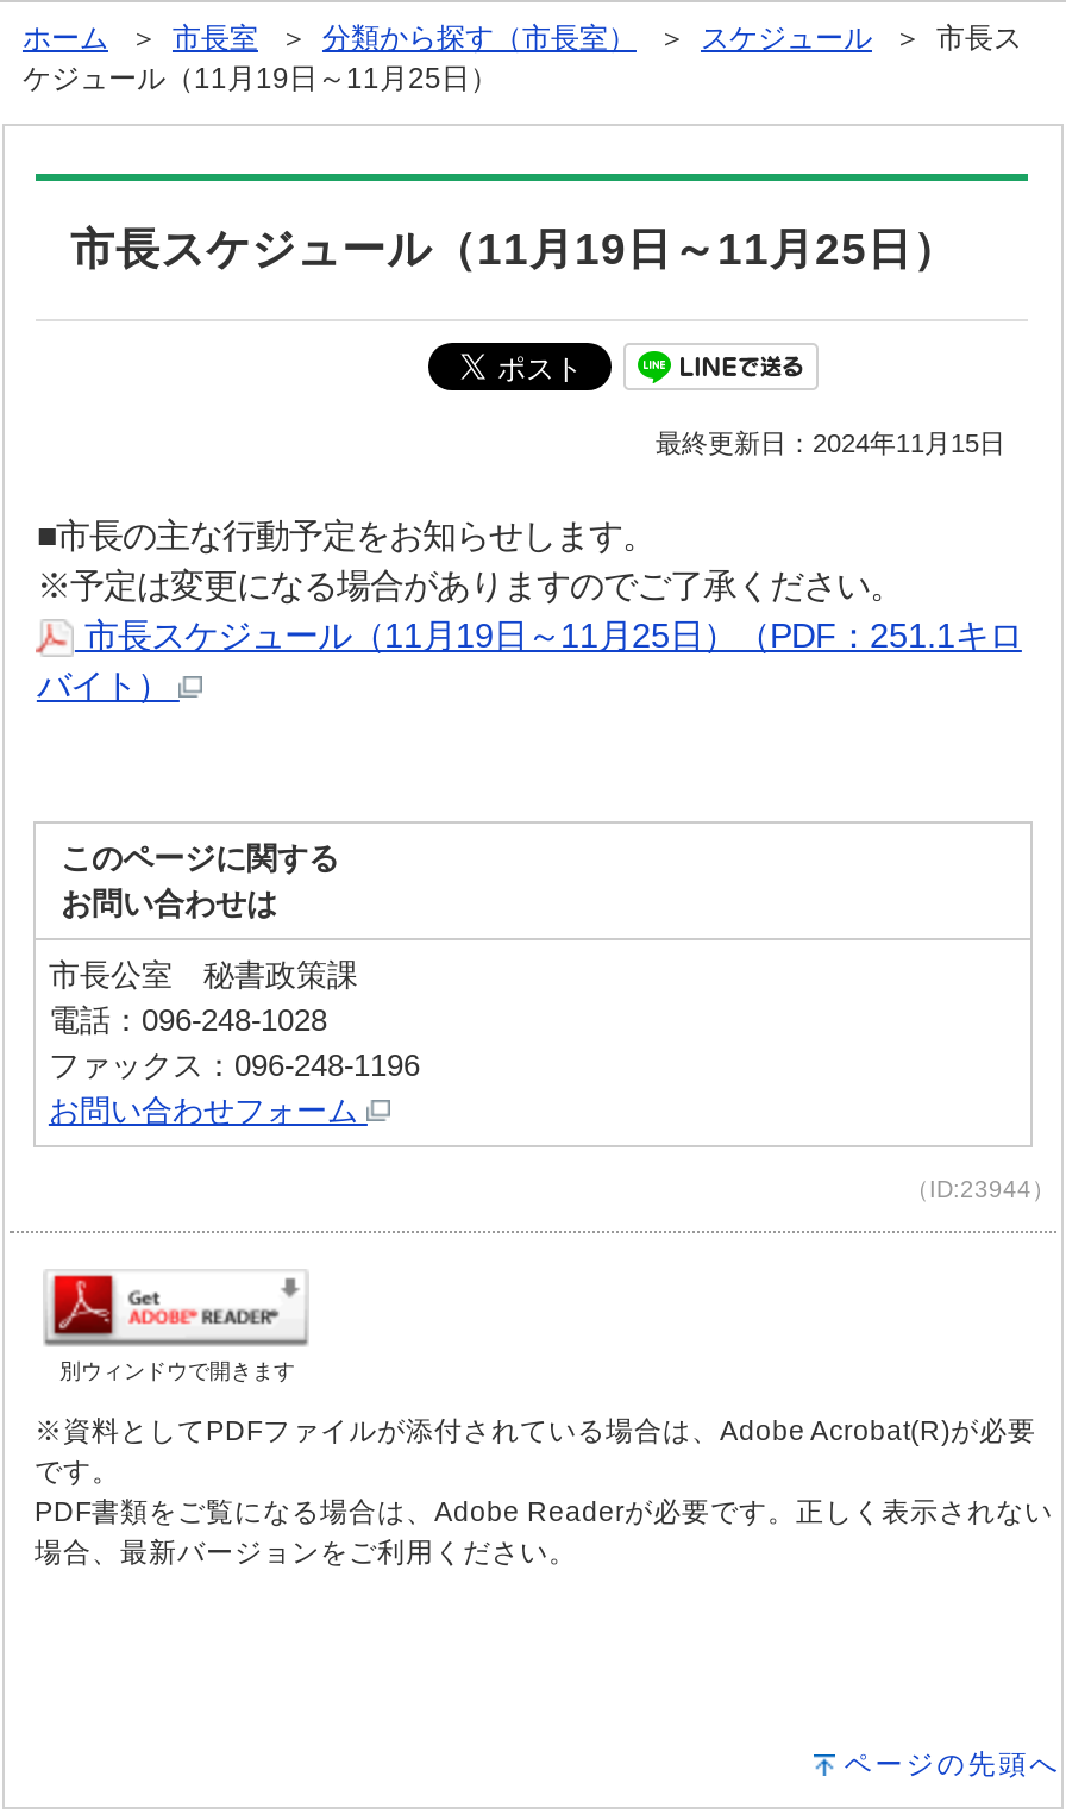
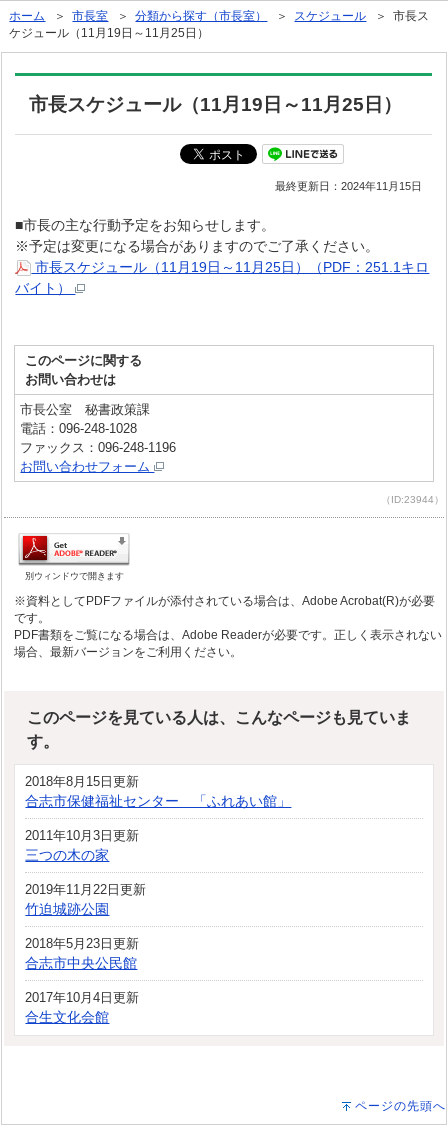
none -> [25,709,411,1025] このページを見ている人は、こんなページも見ていま | す。 | 2018年8月15日更新 | 合志市保健福祉センター 「ふれあい館」 | 2011年10月3日更新 | 三つの木の家 | 2019年11月22日更新 | 竹迫城跡公園 | 2018年5月23日更新 | 合志市中央公民館 | 2017年10月4日更新 | 合生文化会館

